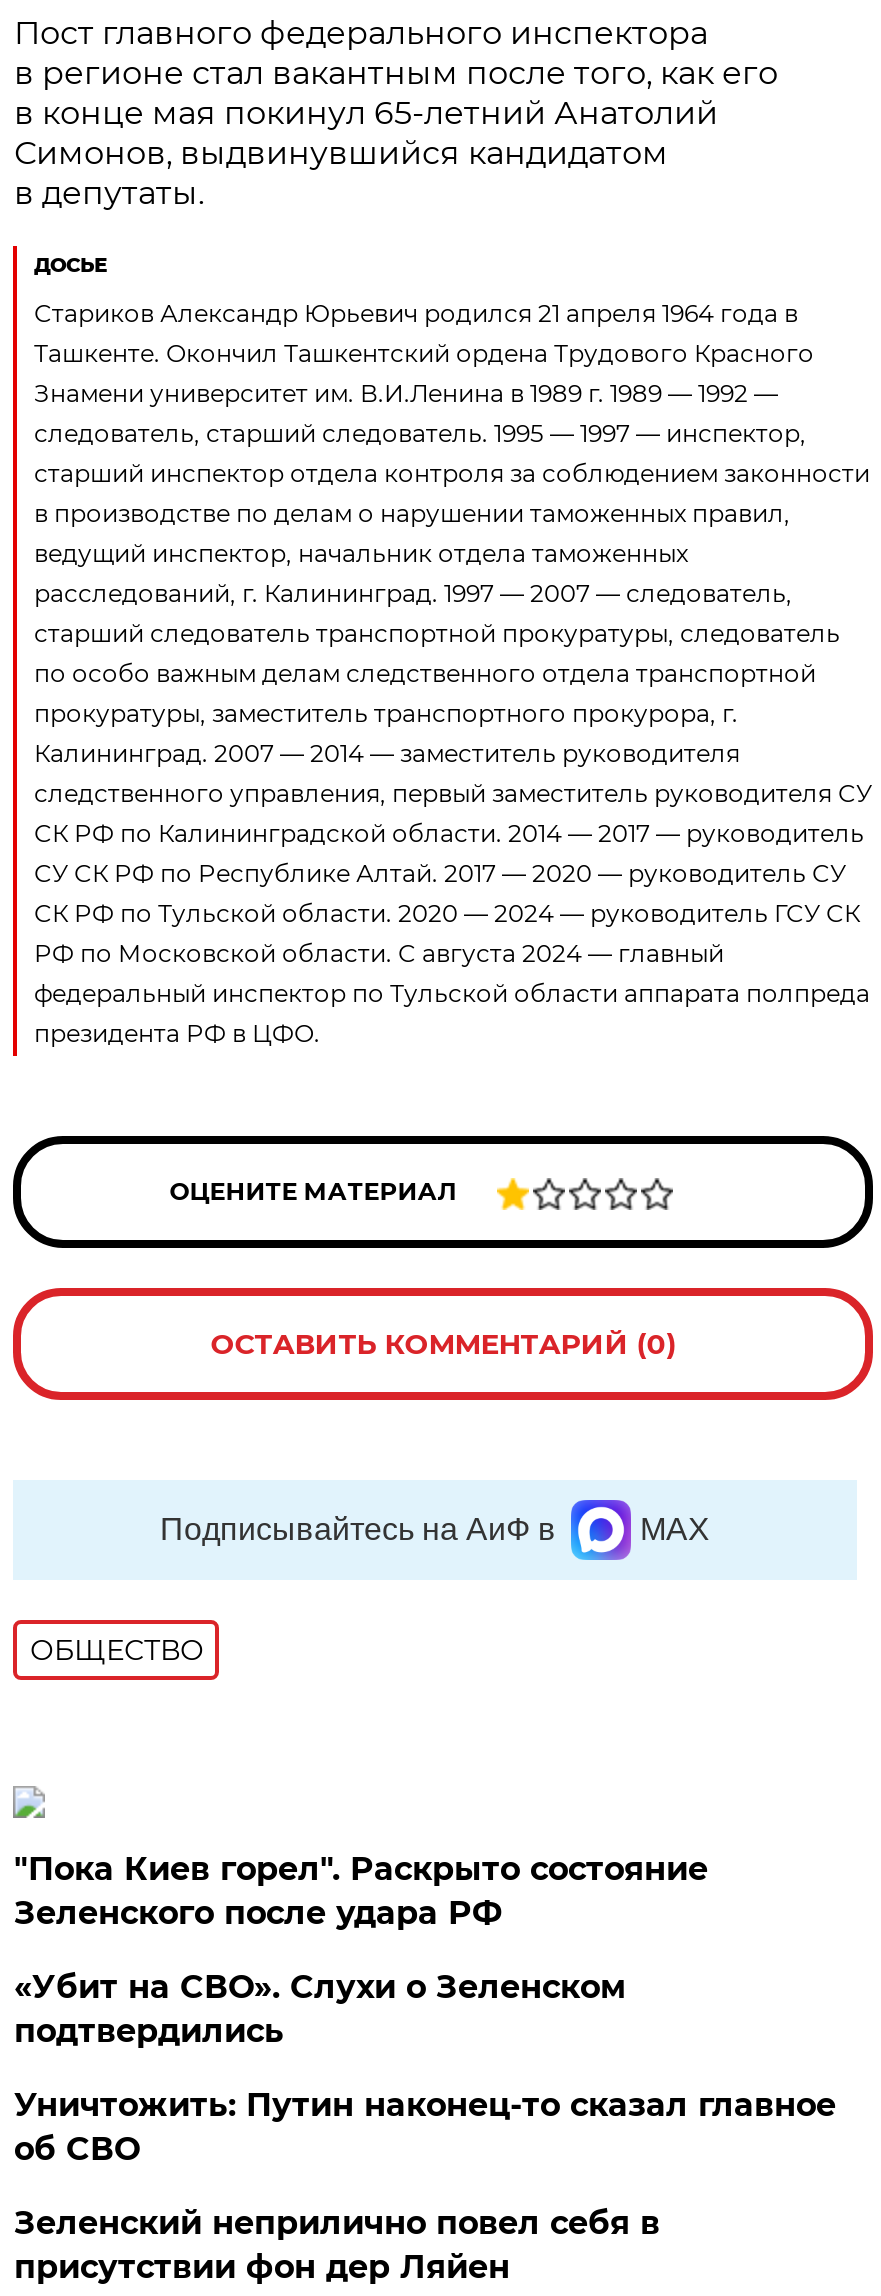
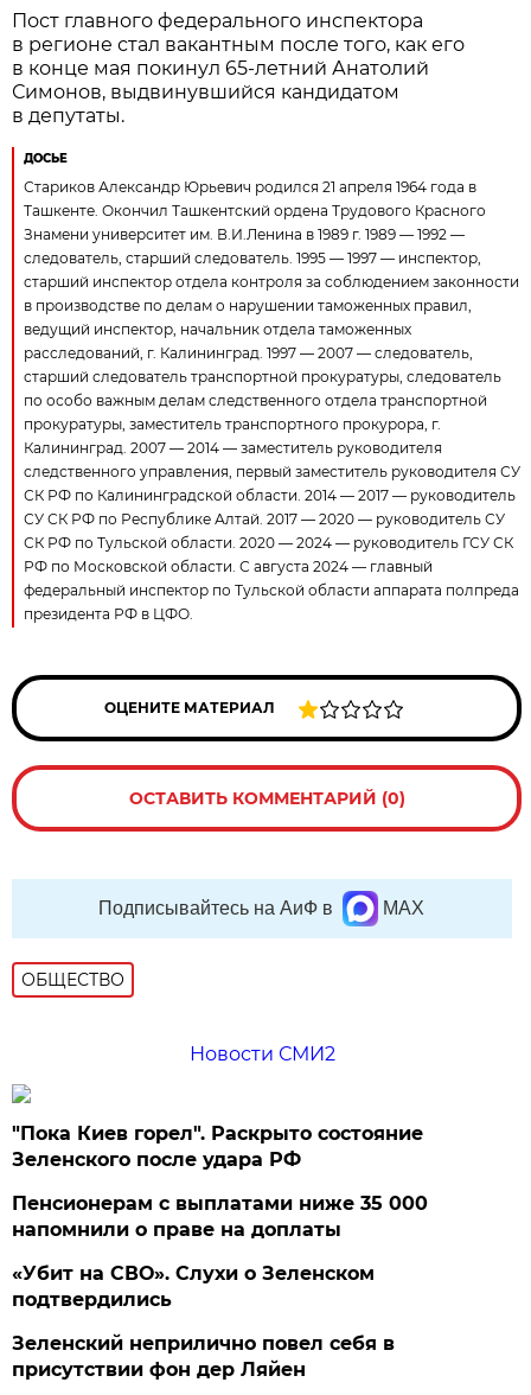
none -> [189,1043,335,1066] Новости СМИ2
none -> [12,1193,428,1241] Пенсионерам с выплатами ниже 35 000 | напомнили о праве на доплаты
moved [14,1969,626,2051] -> [12,1263,375,1311]: «Убит на СВО». Слухи о Зеленском | подтвердились
[14,2087,836,2169] Уничтожить: Путин наконец-то сказал главное | об СВО -> none

